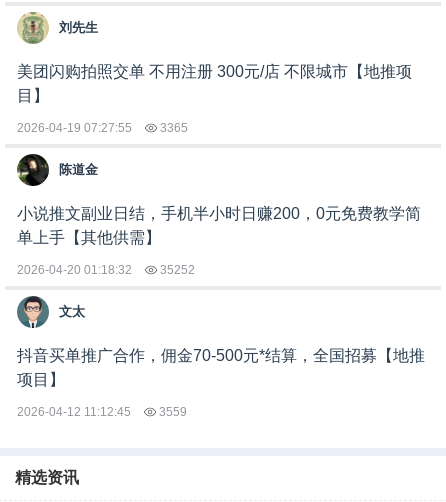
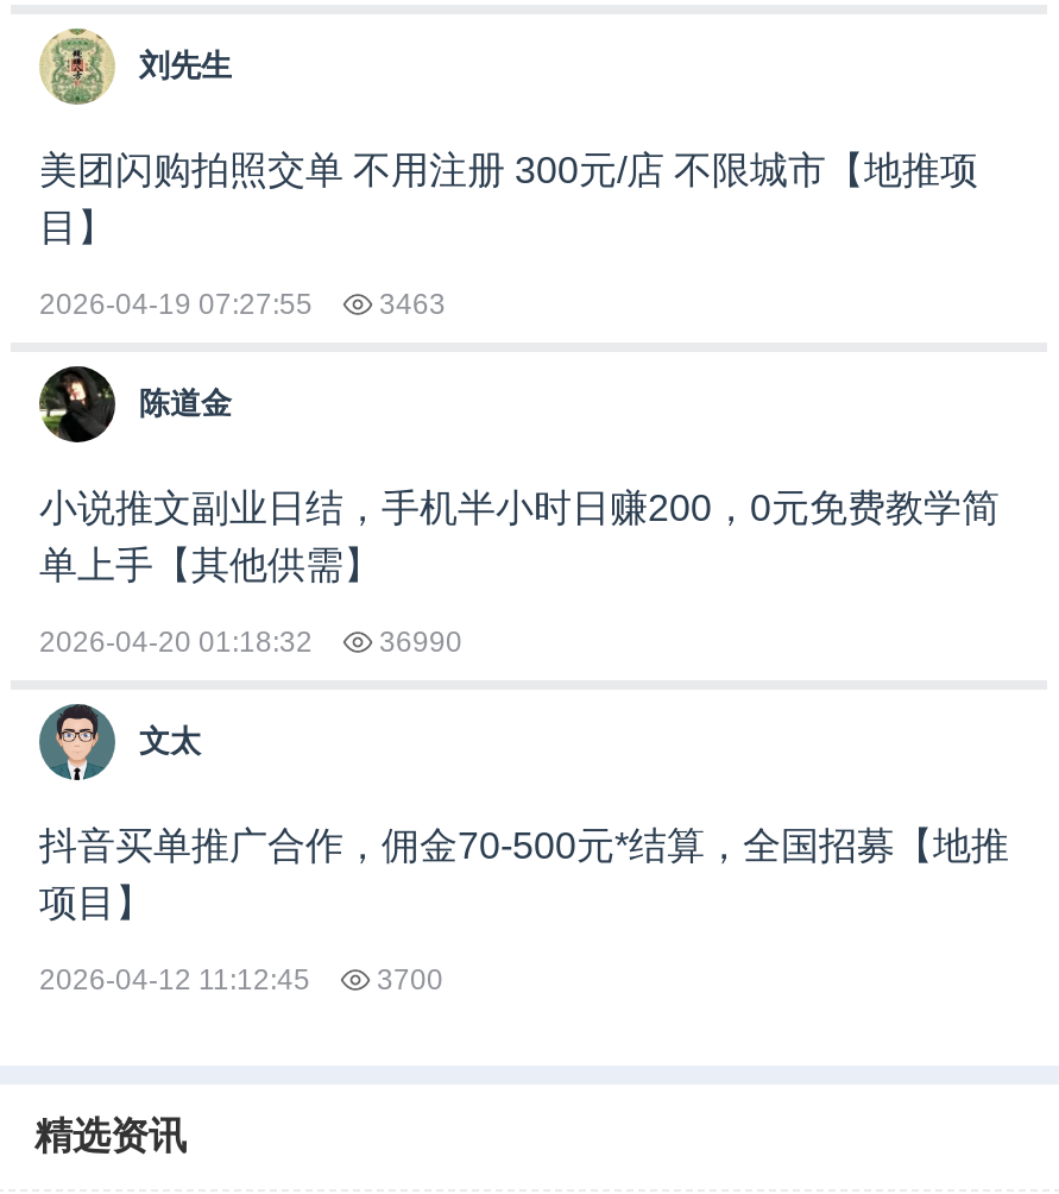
[160,121,188,135] 3365 -> [379,287,446,320] 3463
[17,263,195,277] 2026-04-20 01:18:32 35252 -> [39,625,462,658] 2026-04-20 01:18:32 36990
[17,405,187,419] 2026-04-12 11:12:45 3559 -> [39,963,443,996] 2026-04-12 11:12:45 3700

